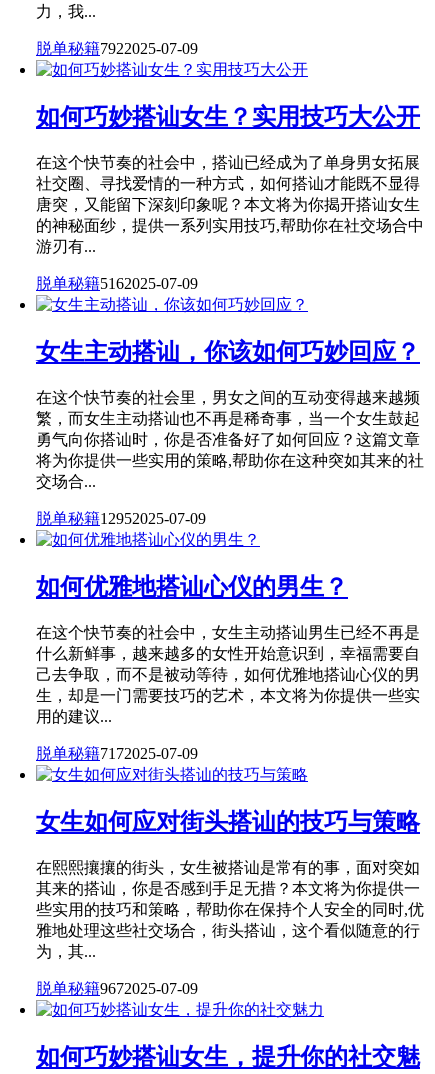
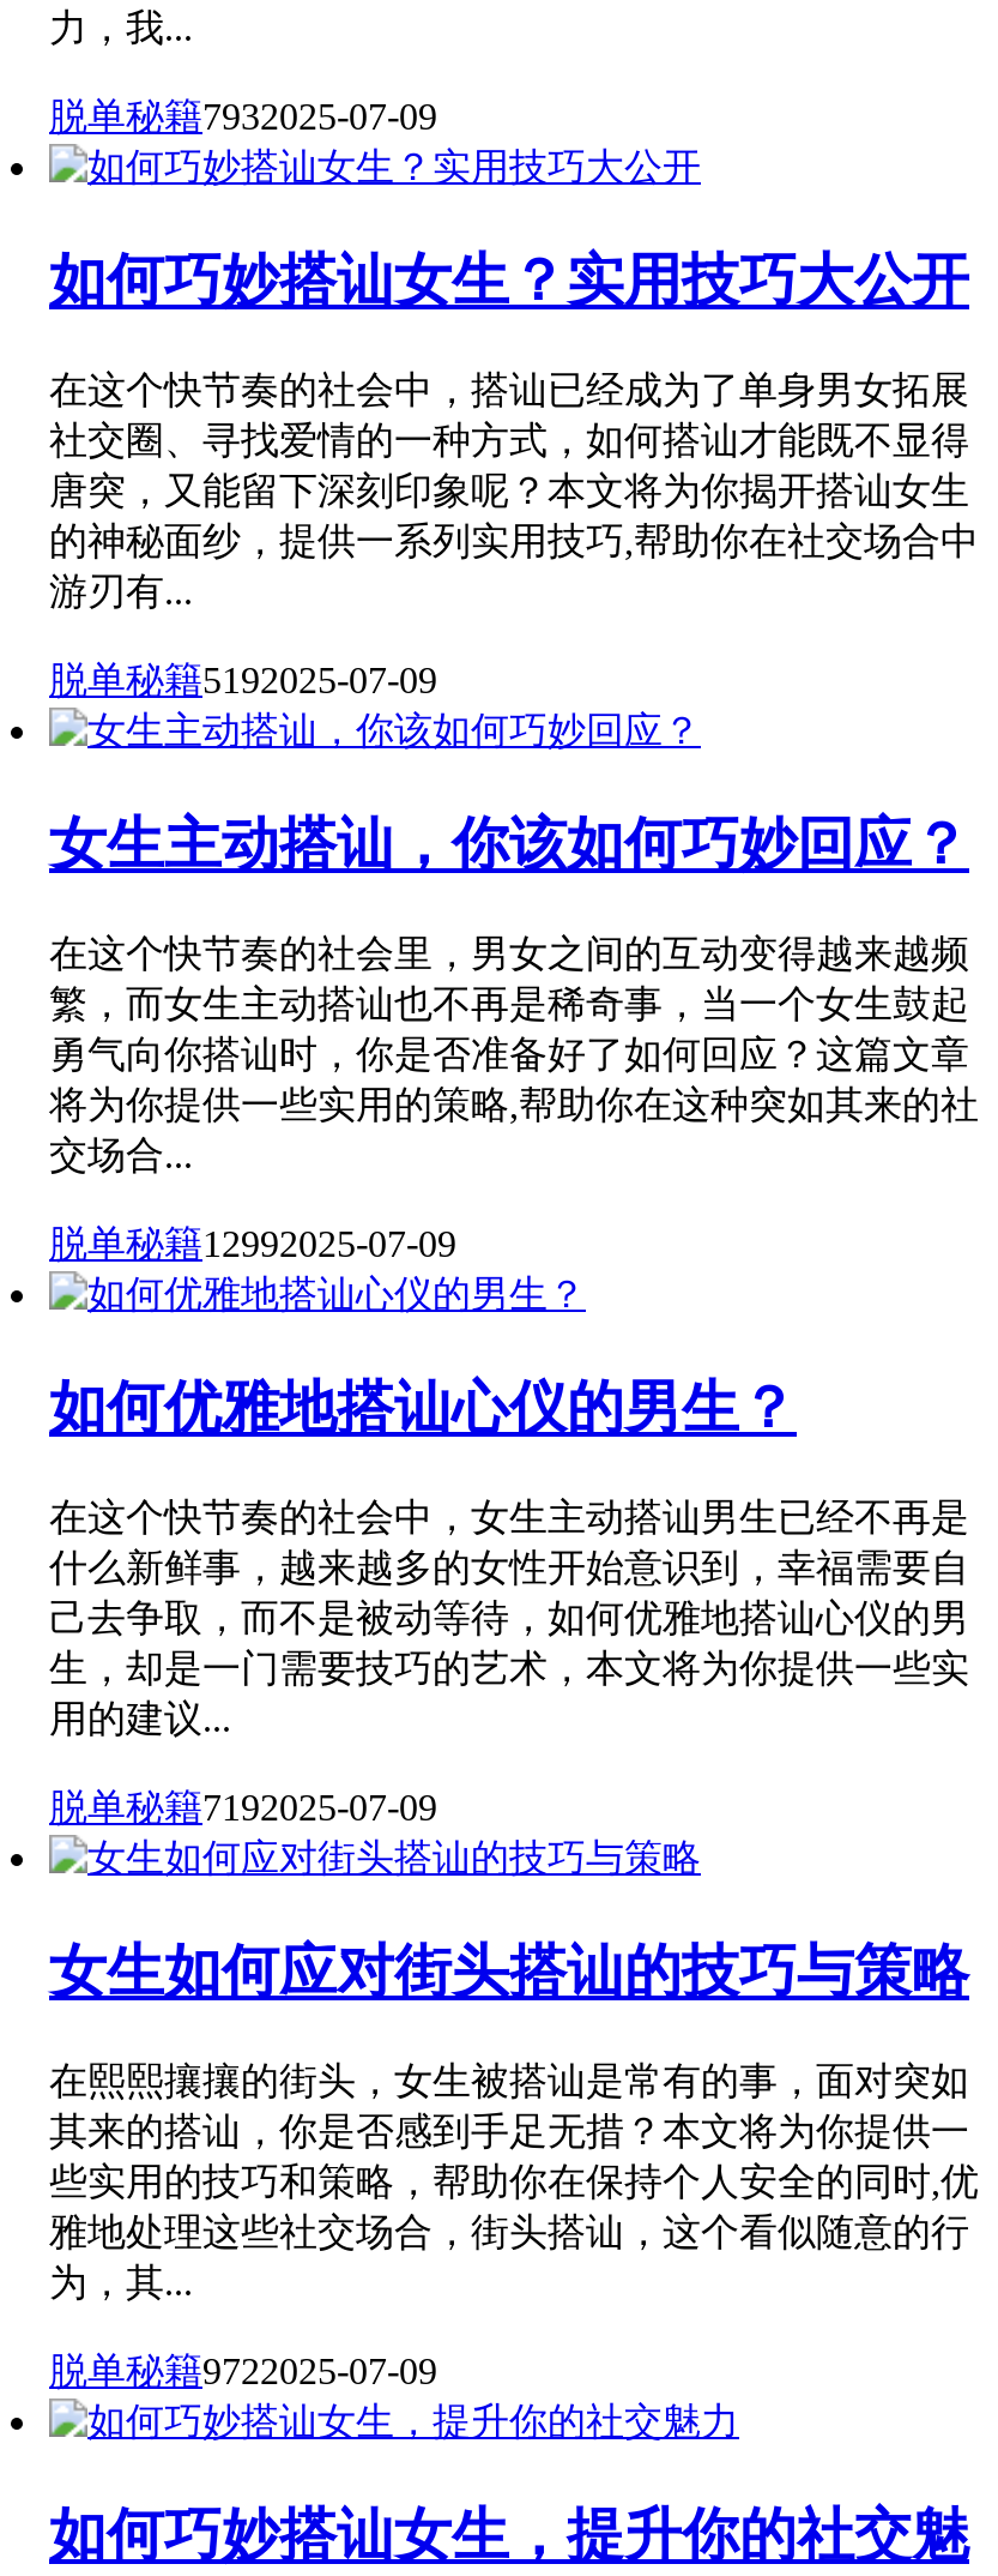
[36,40,198,57] 脱单秘籍7922025-07-09 -> [49,97,437,138] 脱单秘籍7932025-07-09
[36,275,198,292] 脱单秘籍5162025-07-09 -> [49,660,437,701] 脱单秘籍5192025-07-09
[36,510,206,527] 脱单秘籍12952025-07-09 -> [49,1223,456,1264] 脱单秘籍12992025-07-09
[36,745,198,762] 脱单秘籍7172025-07-09 -> [49,1786,437,1827] 脱单秘籍7192025-07-09
[36,980,198,997] 脱单秘籍9672025-07-09 -> [49,2350,437,2390] 脱单秘籍9722025-07-09

